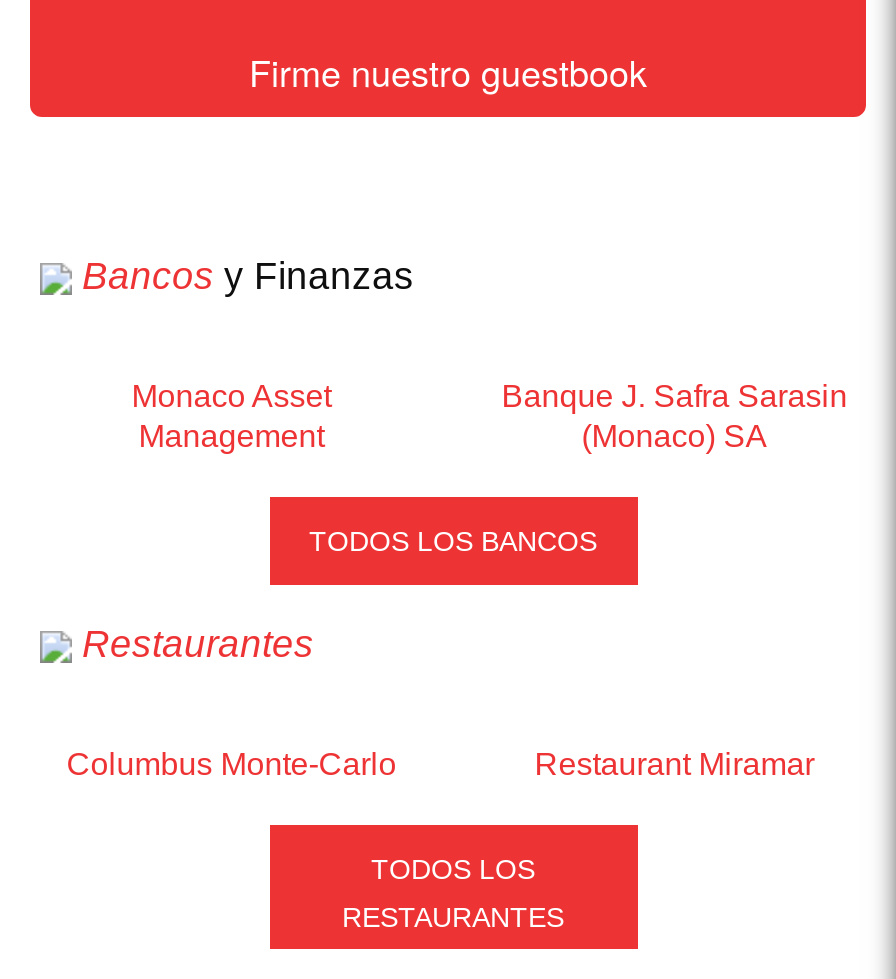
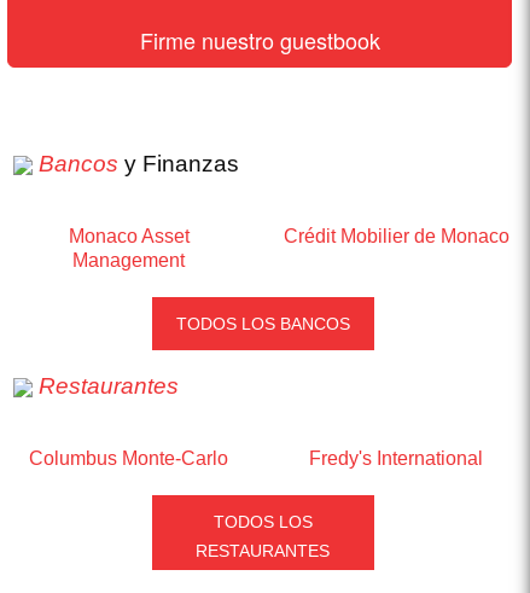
[502,380,848,454] Banque J. Safra Sarasin | (Monaco) SA -> [283,226,509,247] Crédit Mobilier de Monaco
[534,748,814,782] Restaurant Miramar -> [309,449,483,469] Fredy's International

